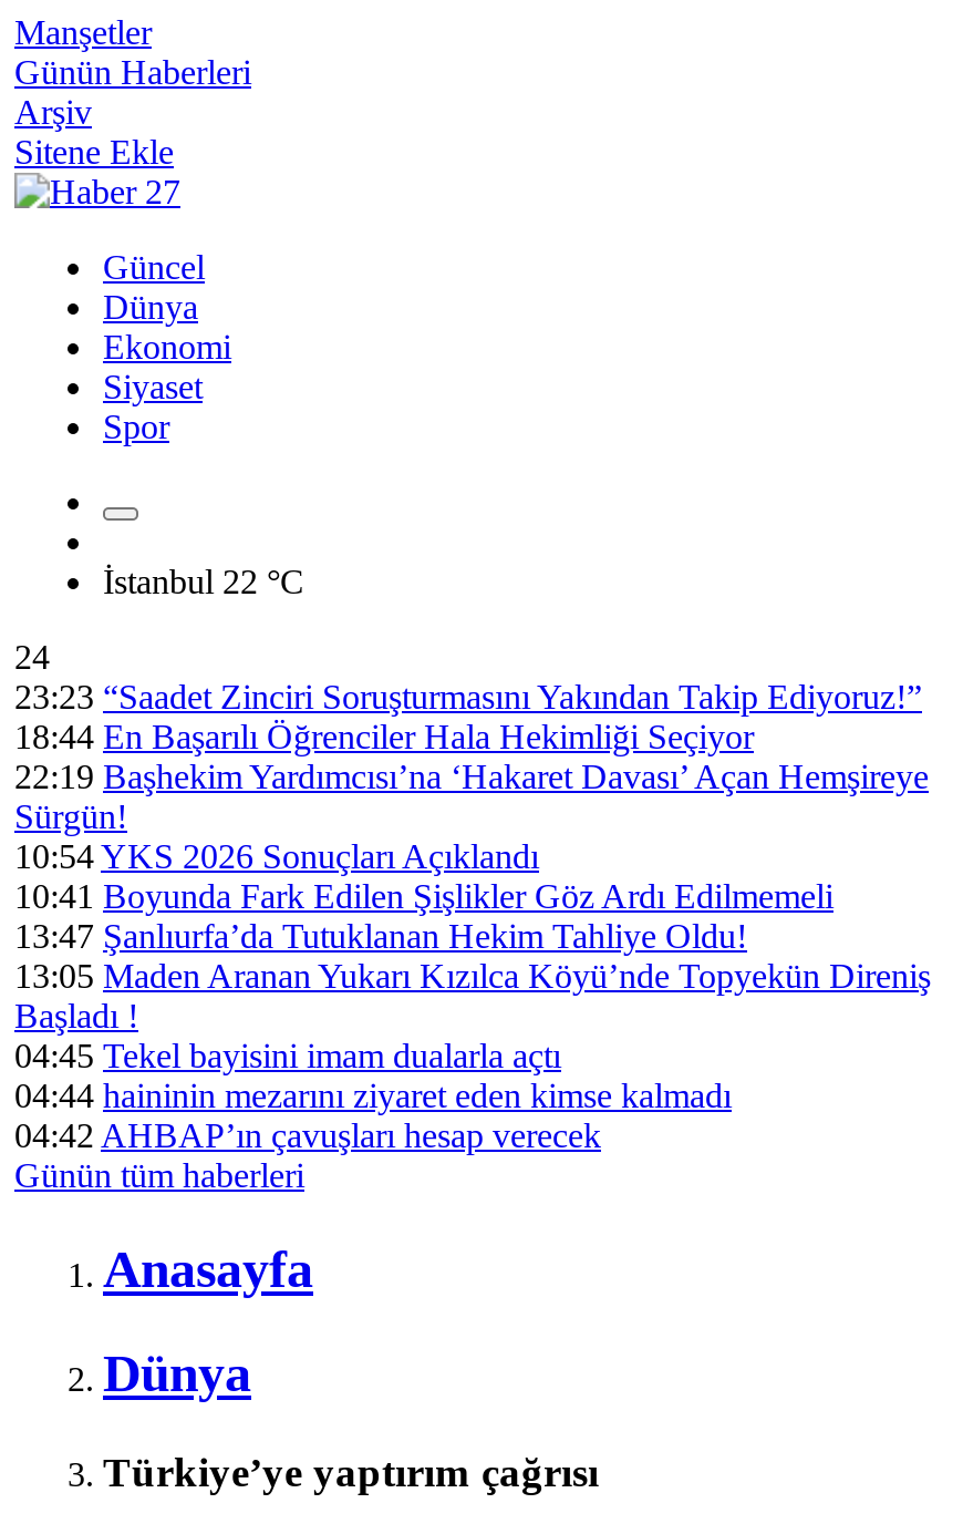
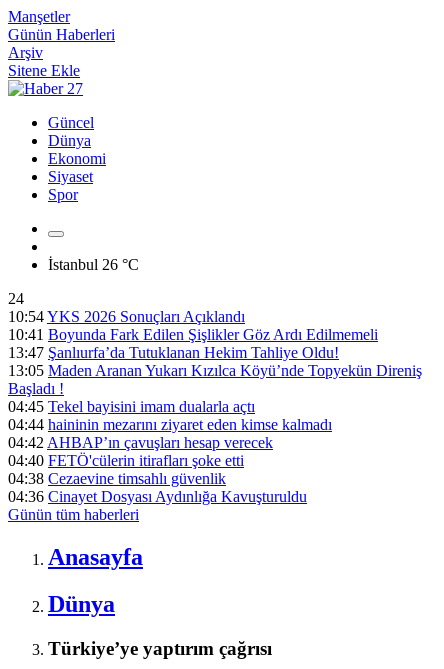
[103,563,304,600] İstanbul 22 °C -> [48,256,139,273] İstanbul 26 °C
[14,678,929,835] 23:23 “Saadet Zinciri Soruşturmasını Yakından Takip Ediyoruz!” | 18:44 En Başarılı Öğrenciler Hala Hekimliği Seçiyor | 22:19 Başhekim Yardımcısı’na ‘Hakaret Davası’ Açan Hemşireye | Sürgün! -> none
moved [14,837,931,1154] -> [8,308,422,451]: 10:54 YKS 2026 Sonuçları Açıklandı | 10:41 Boyunda Fark Edilen Şişlikler Göz Ardı Edilmemeli | 13:47 Şanlıurfa’da Tutuklanan Hekim Tahliye Oldu! | 13:05 Maden Aranan Yukarı Kızılca Köyü’nde Topyekün Direniş | Başladı ! | 04:45 Tekel bayisini imam dualarla açtı | 04:44 haininin mezarını ziyaret eden kimse kalmadı | 04:42 AHBAP’ın çavuşları hesap verecek
none -> [8,452,307,505] 04:40 FETÖ'cülerin itirafları şoke etti | 04:38 Cezaevine timsahlı güvenlik | 04:36 Cinayet Dosyası Aydınlığa Kavuşturuldu

